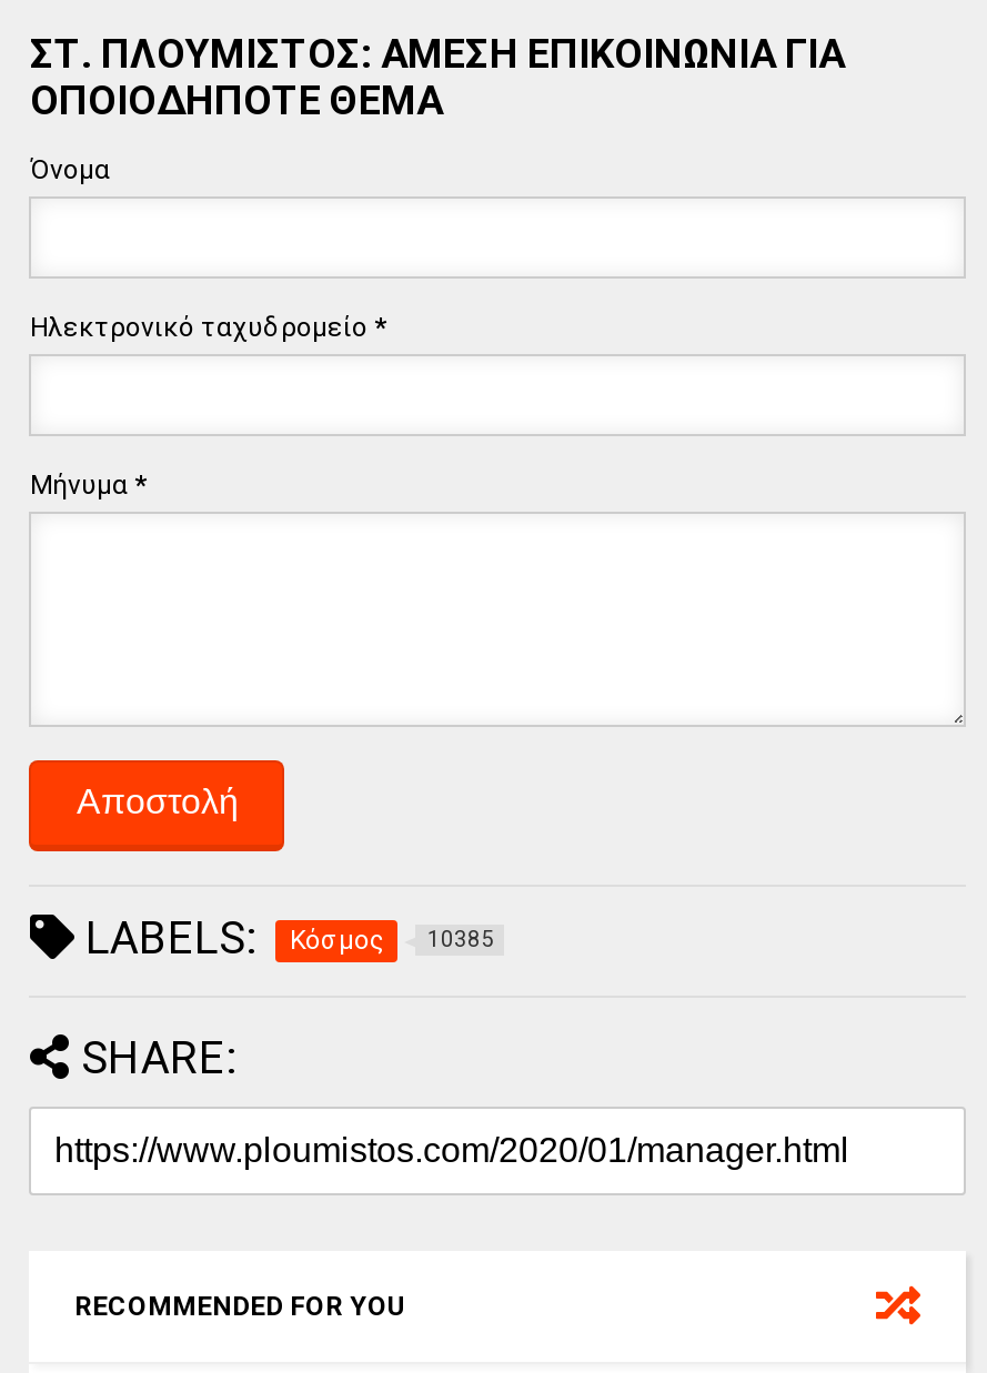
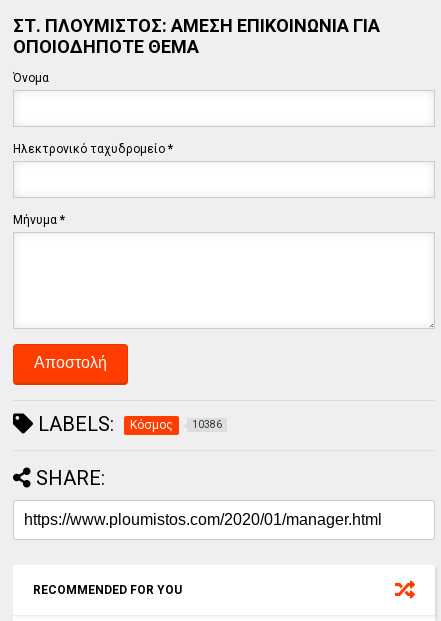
[74,911,494,964] LABELS: Κόσμος 10385 -> [33,412,222,436] LABELS: Κόσμος 10386

